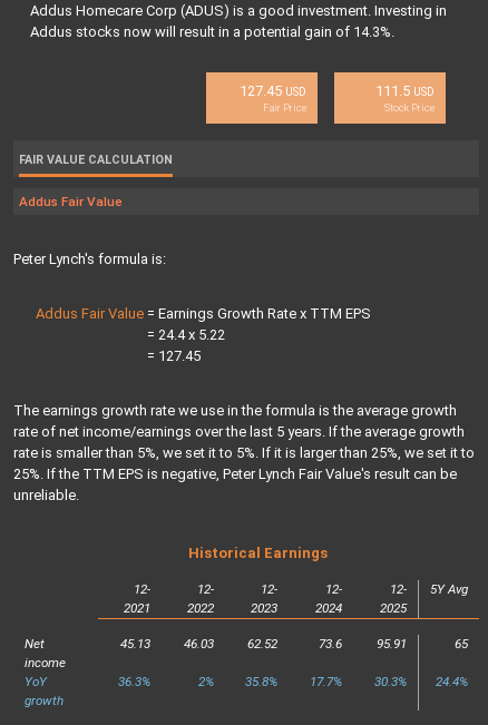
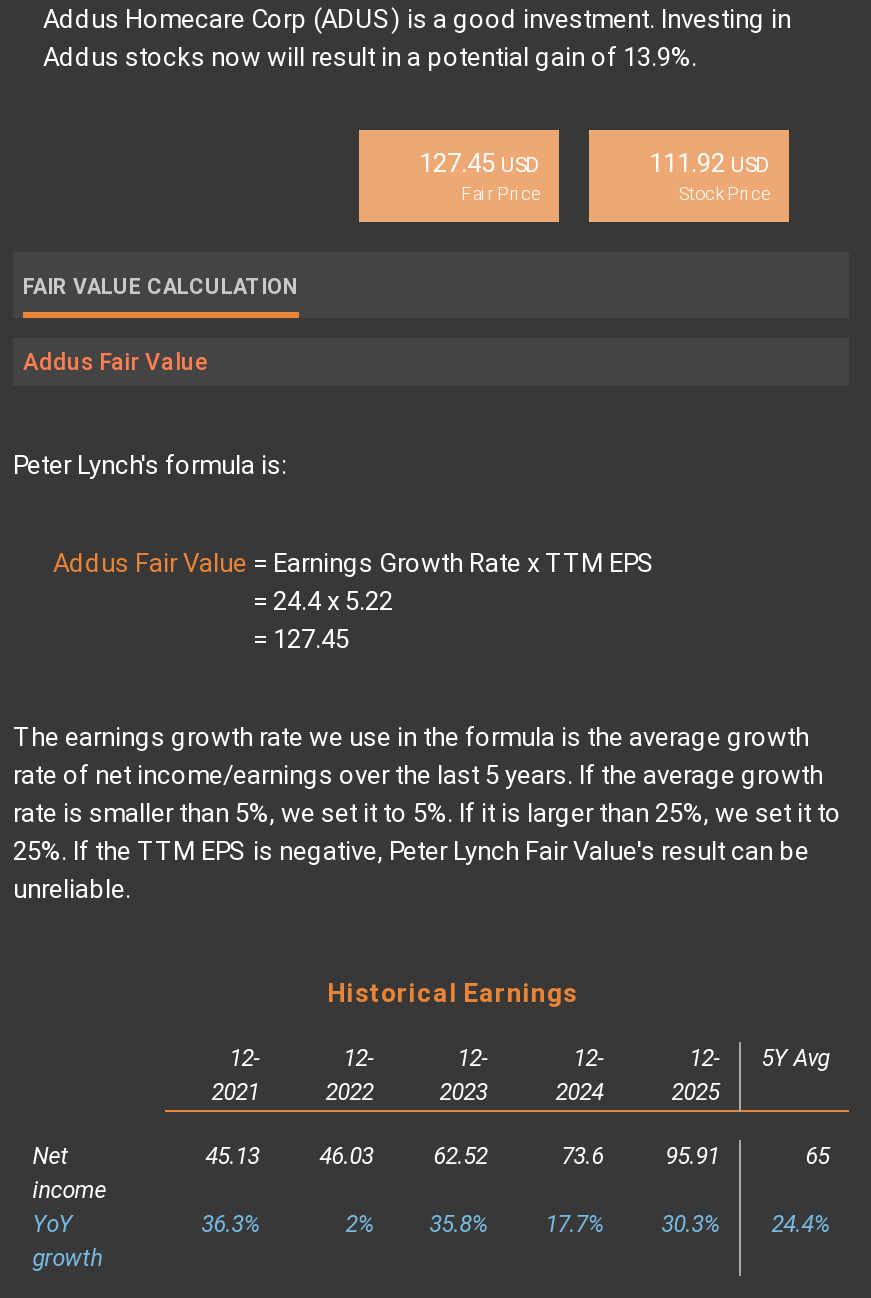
[30,23,394,40] Addus stocks now will result in a potential gain of 14.3%. -> [43,42,697,72] Addus stocks now will result in a potential gain of 13.9%.
[375,82,435,99] 111.5 USD -> [649,148,769,178] 111.92 USD

